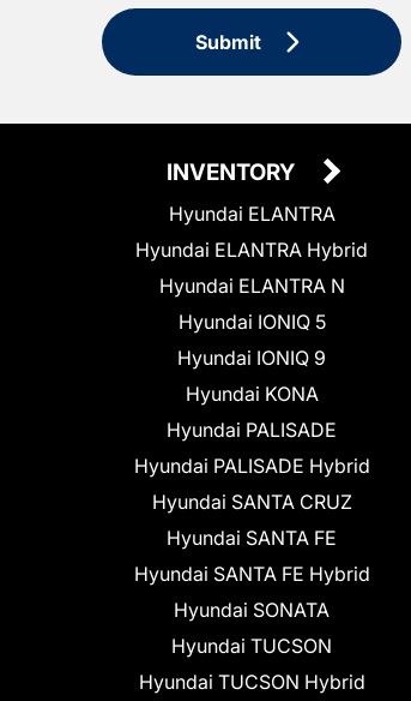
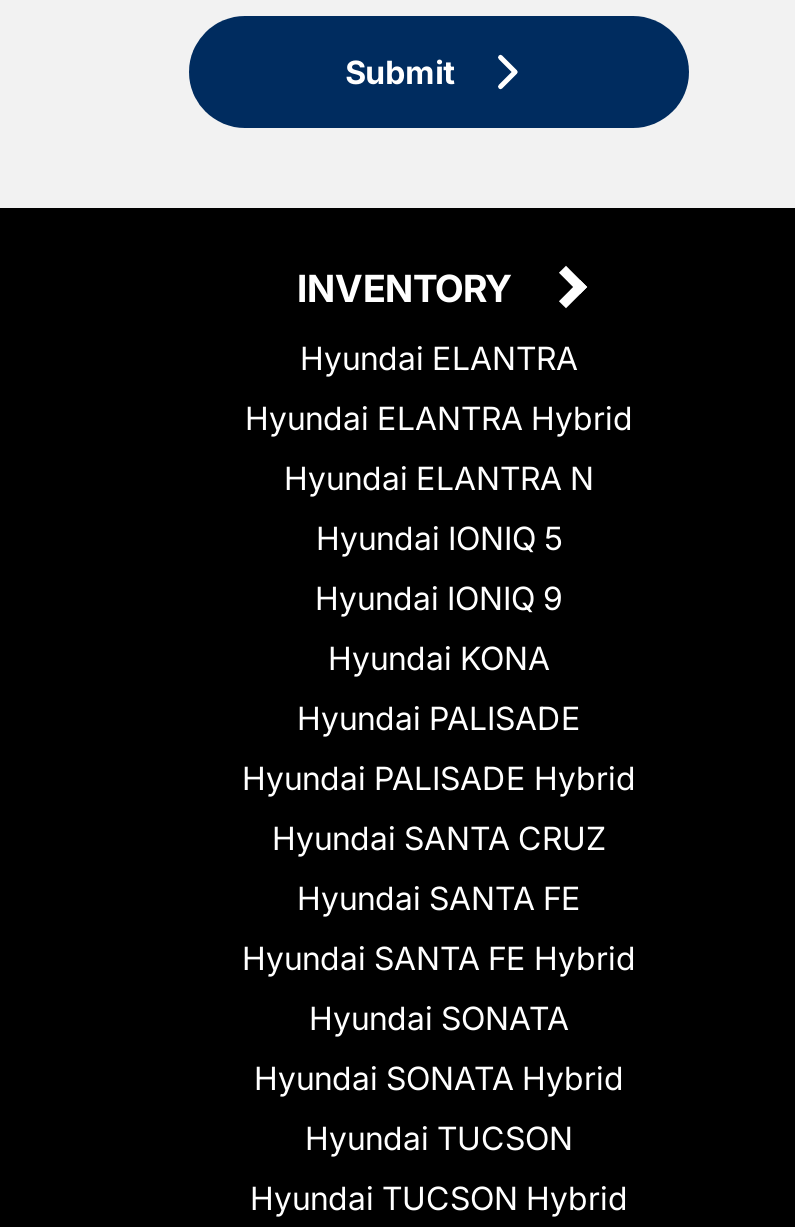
none -> [254,1057,624,1097] Hyundai SONATA Hybrid

